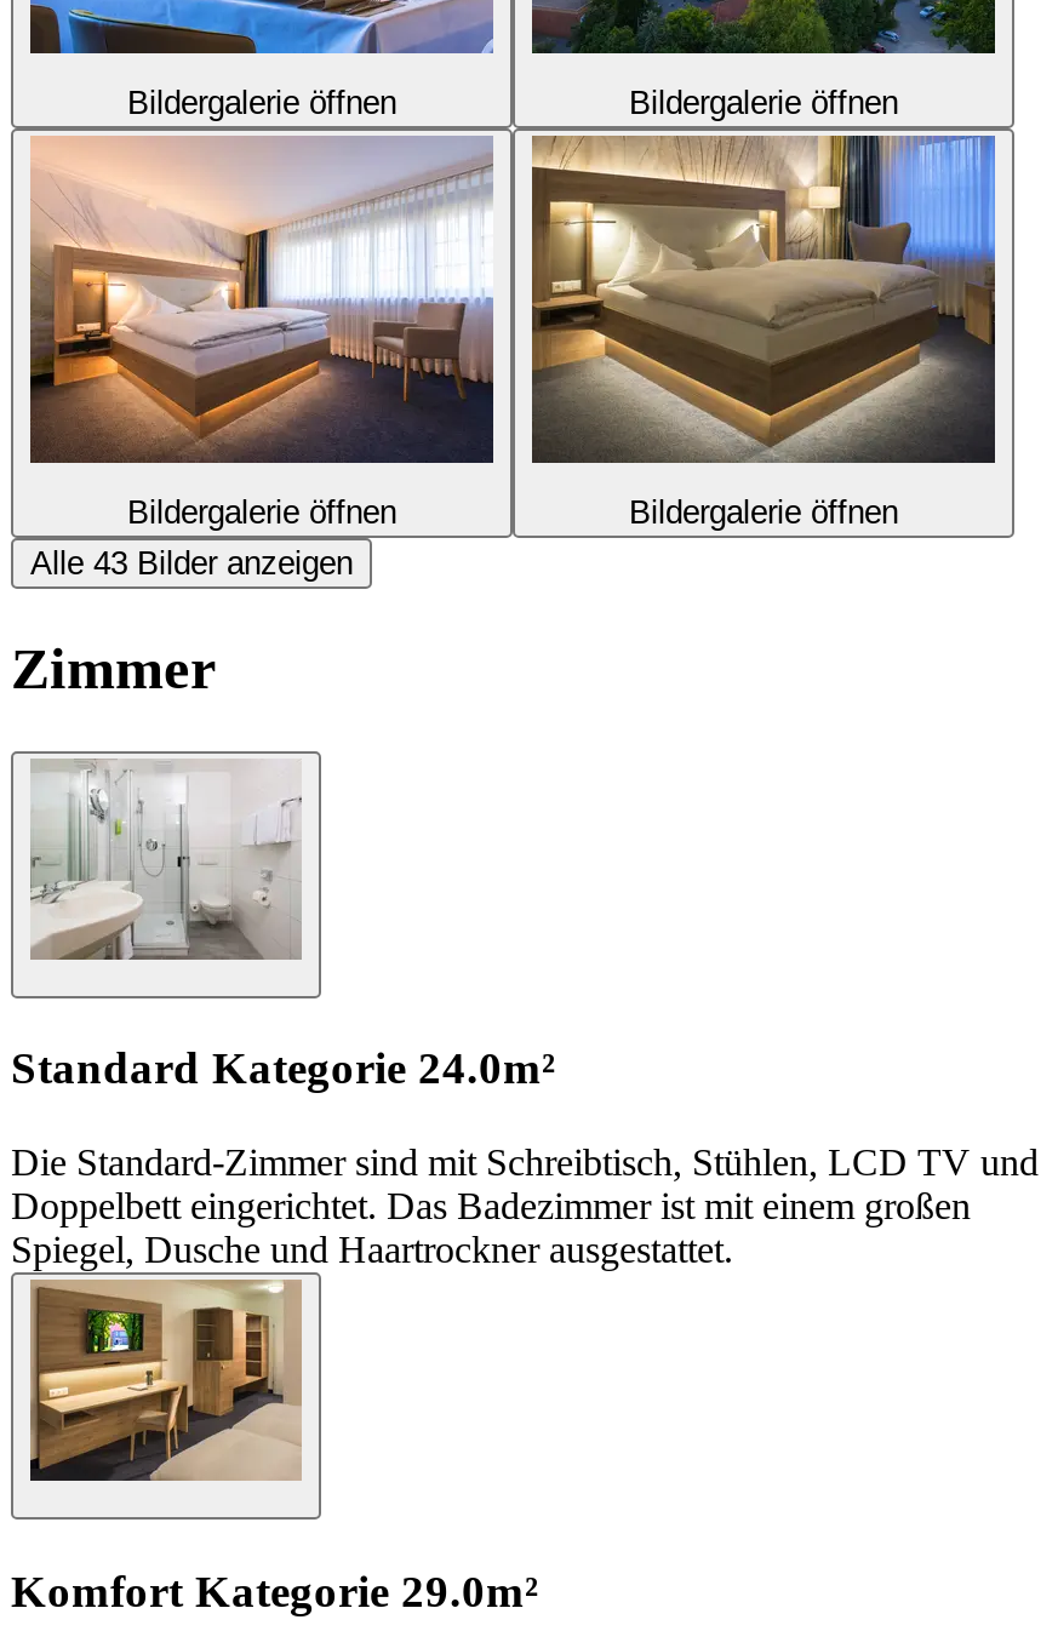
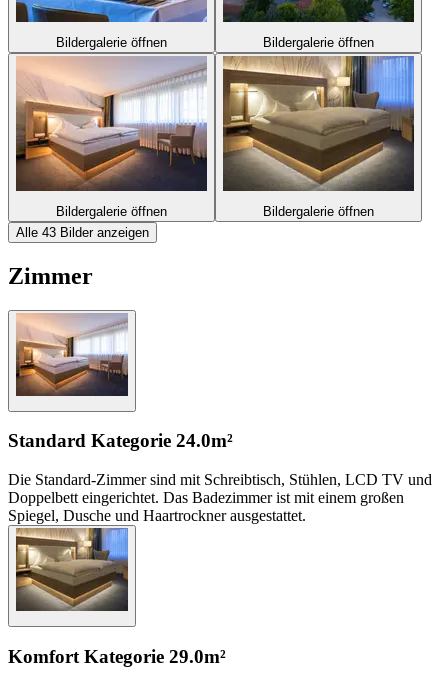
[30,759,302,960] [image] -> [15,313,128,396] [image]
[30,1280,304,1481] [image] -> [15,527,129,612] [image]

